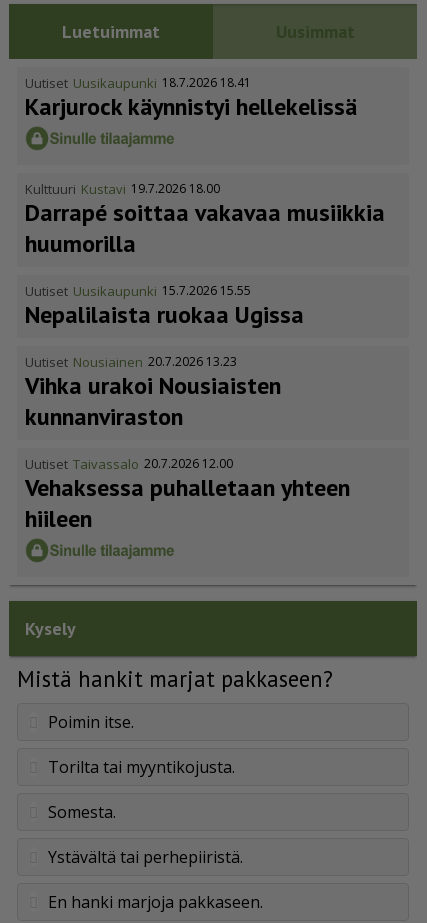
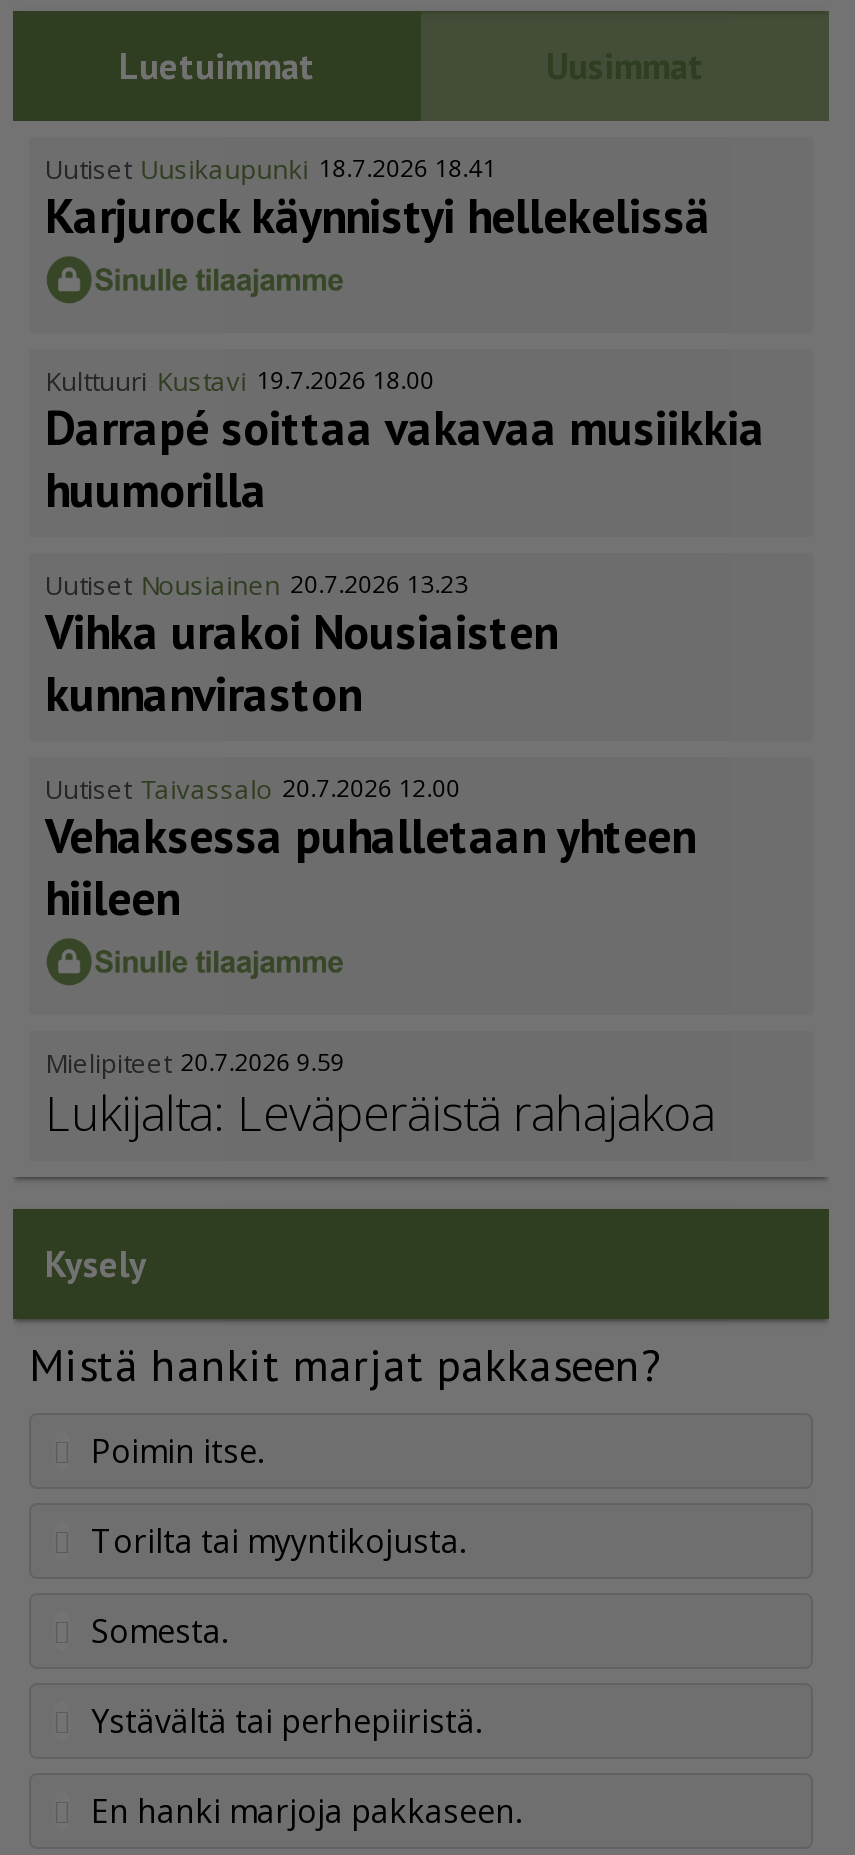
[25,282,304,330] Uutiset Uusikaupunki 15.7.2026 15.55 | Nepalilaista ruokaa Ugissa -> none
moved [25,353,350,534] -> [45,566,695,928]: Uutiset Nousiainen 20.7.2026 13.23 | Vihka urakoi Nousiaisten | kunnanviraston | Uutiset Taivassalo 20.7.2026 12.00 | Vehaksessa puhalletaan yhteen | hiileen
none -> [45,1044,715,1144] Mielipiteet 20.7.2026 9.59 | Lukijalta: Leväperäistä rahajakoa

